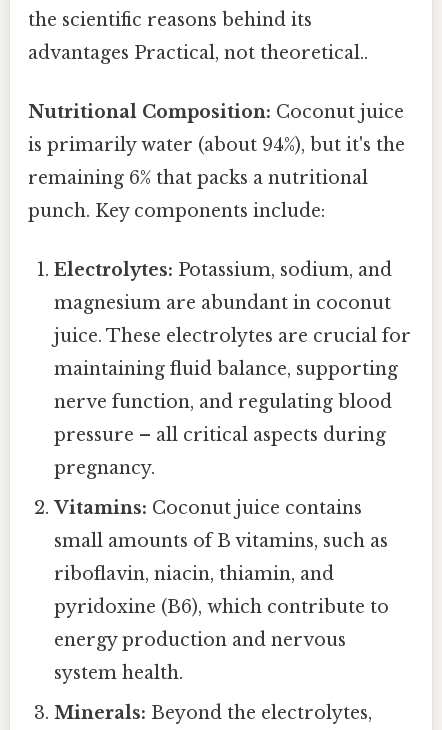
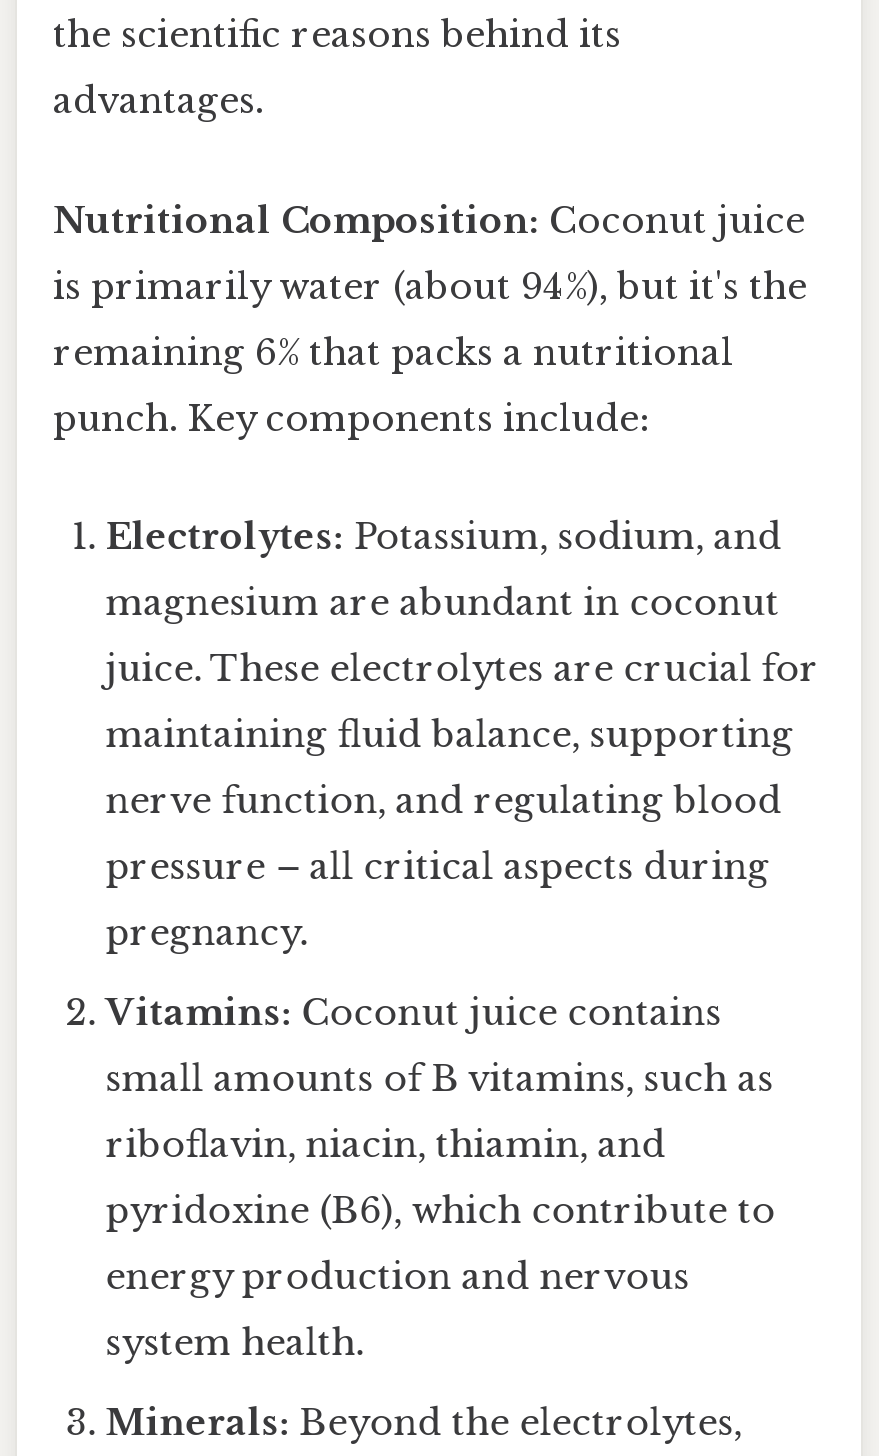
[28,42,368,64] advantages Practical, not theoretical.. -> [53,80,263,124] advantages.

